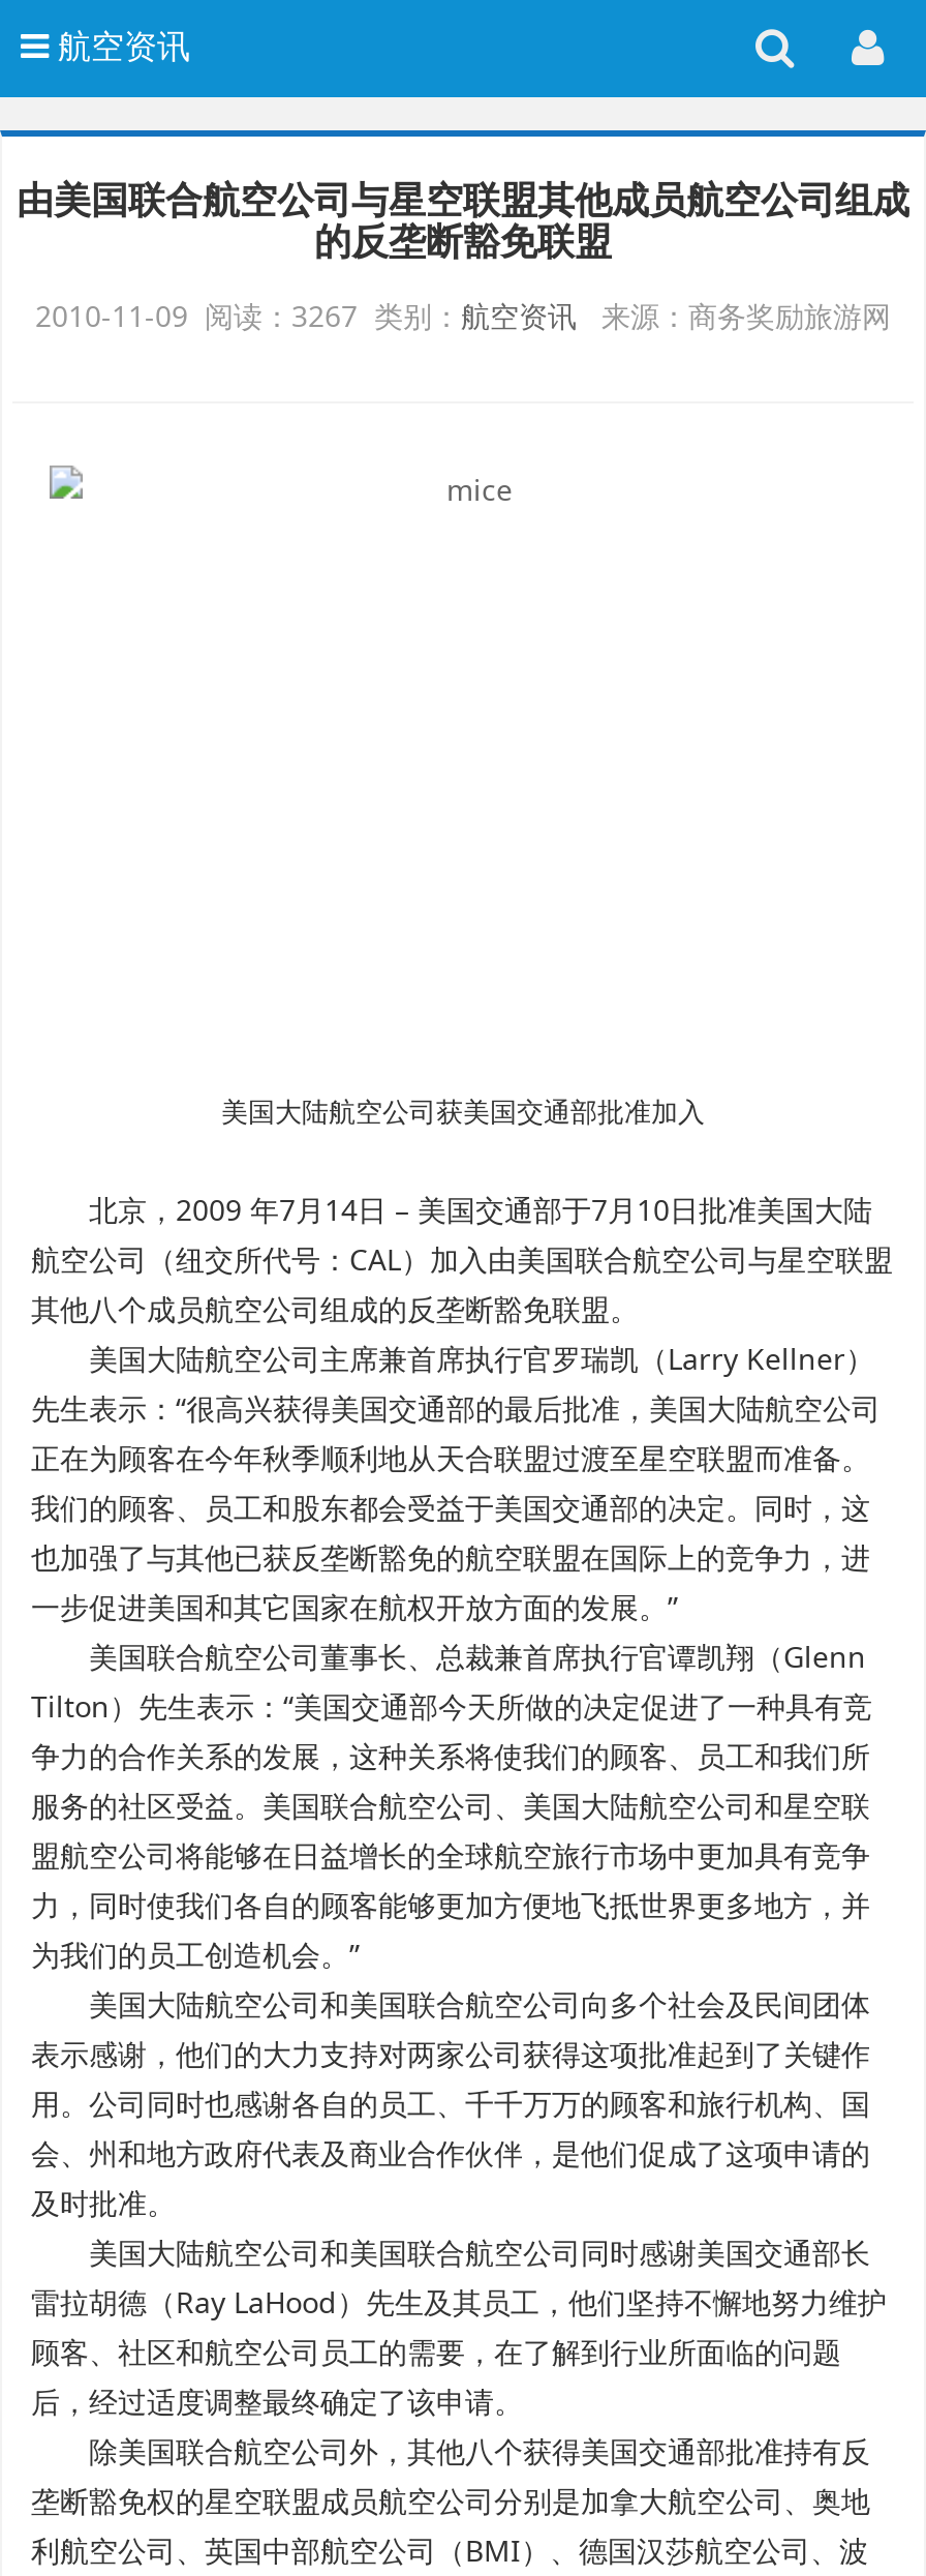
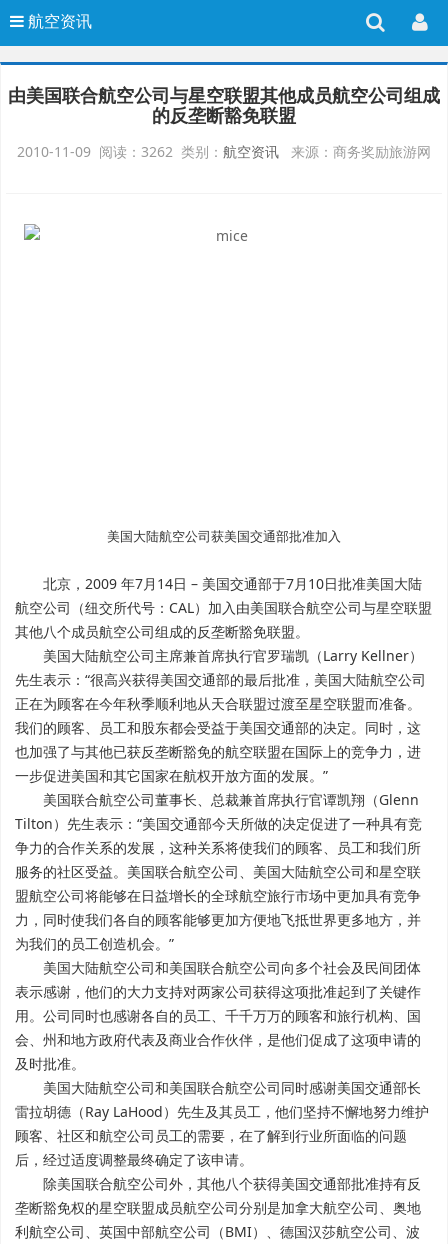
[35,296,891,335] 2010-11-09 阅读：3267 类别：航空资讯来源：商务奖励旅游网 -> [17,142,431,161] 2010-11-09 阅读：3262 类别：航空资讯来源：商务奖励旅游网

